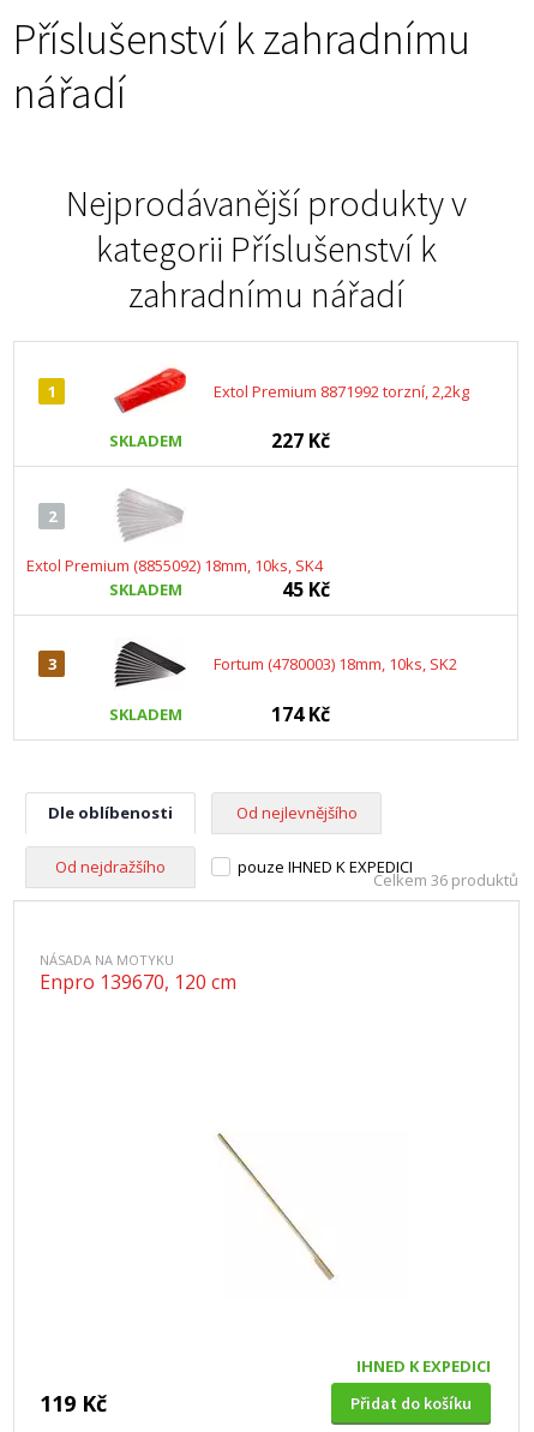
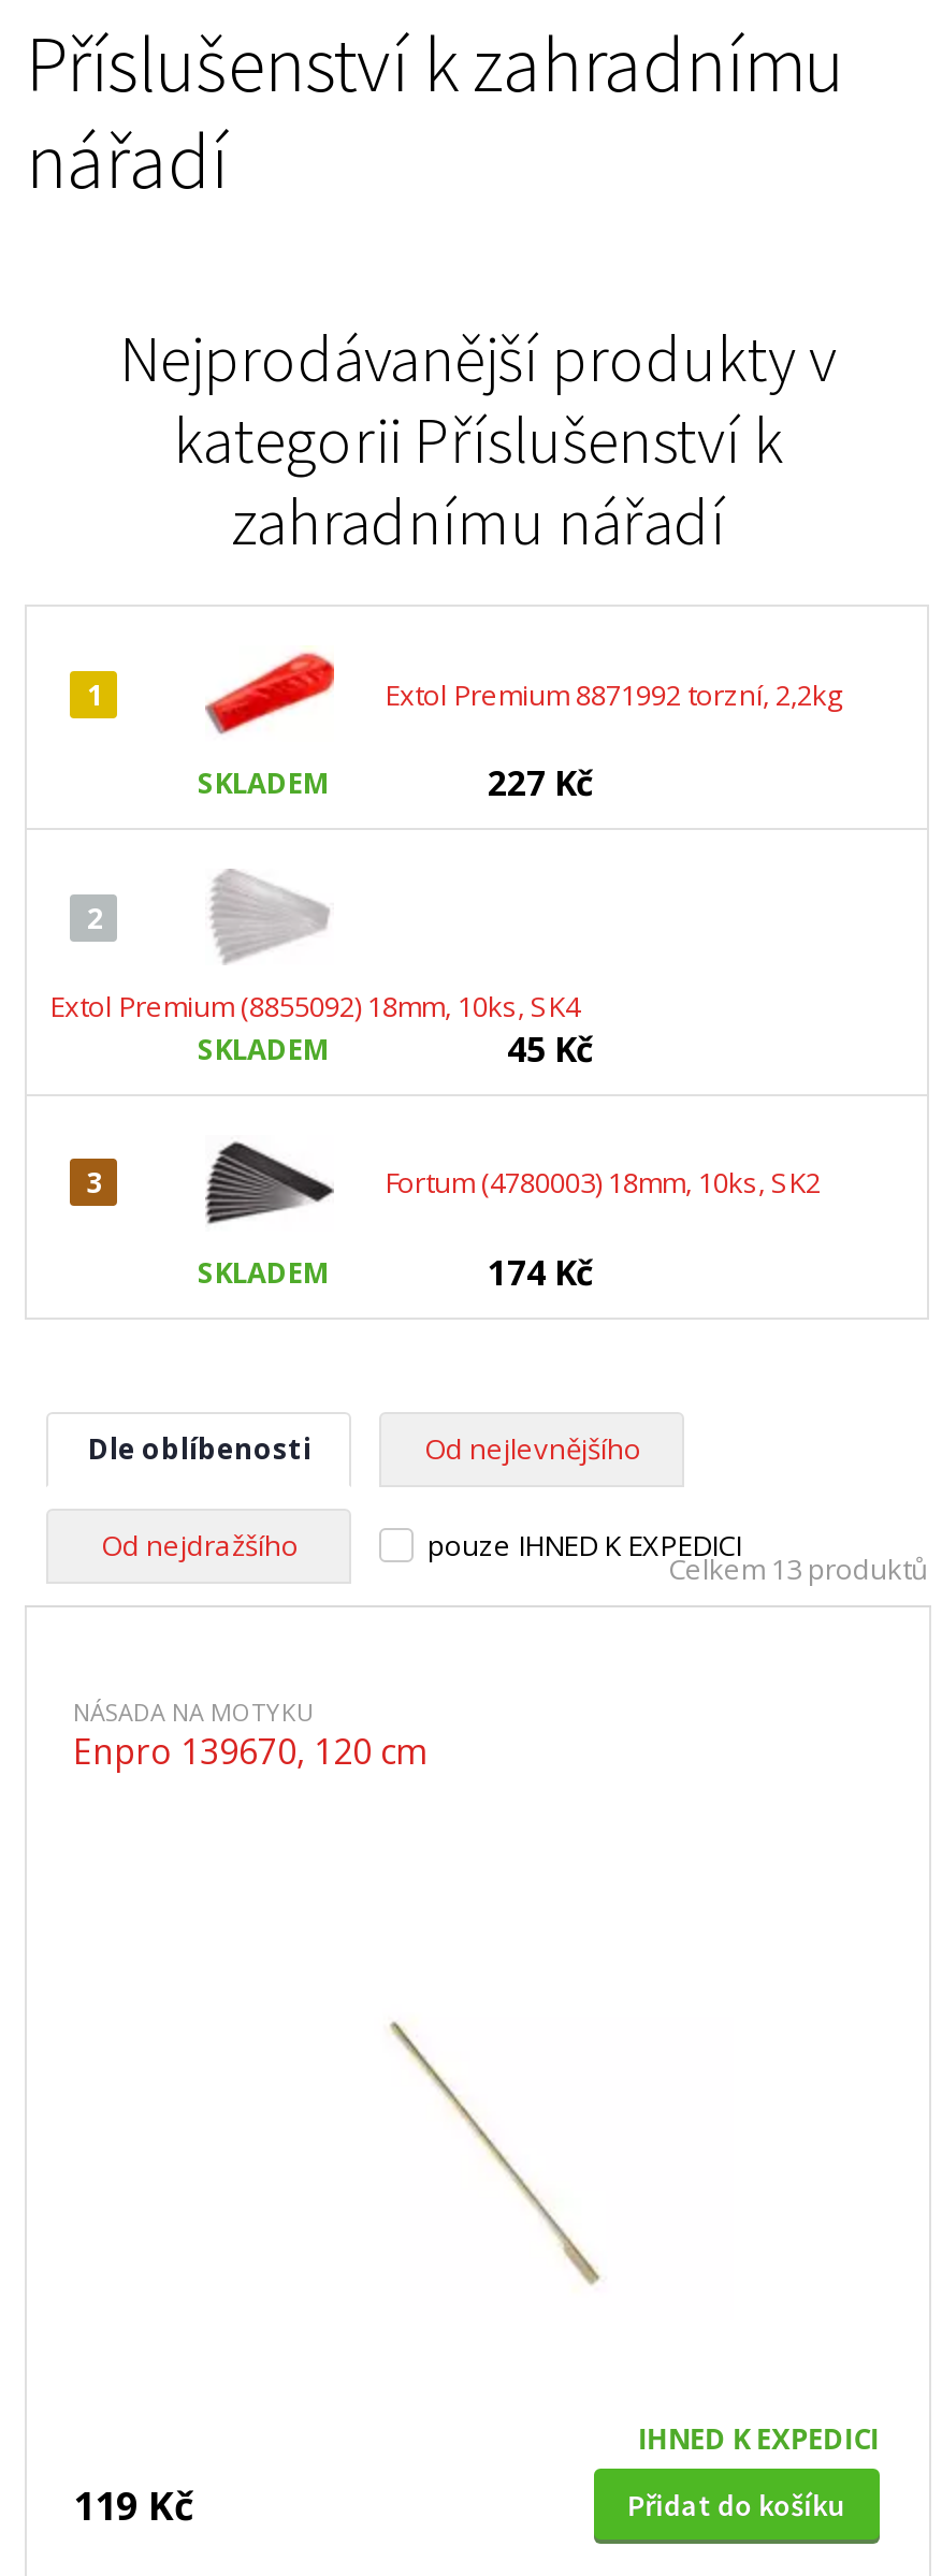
[373,869,518,891] Celkem 36 produktů -> [668,1549,928,1588] Celkem 13 produktů

